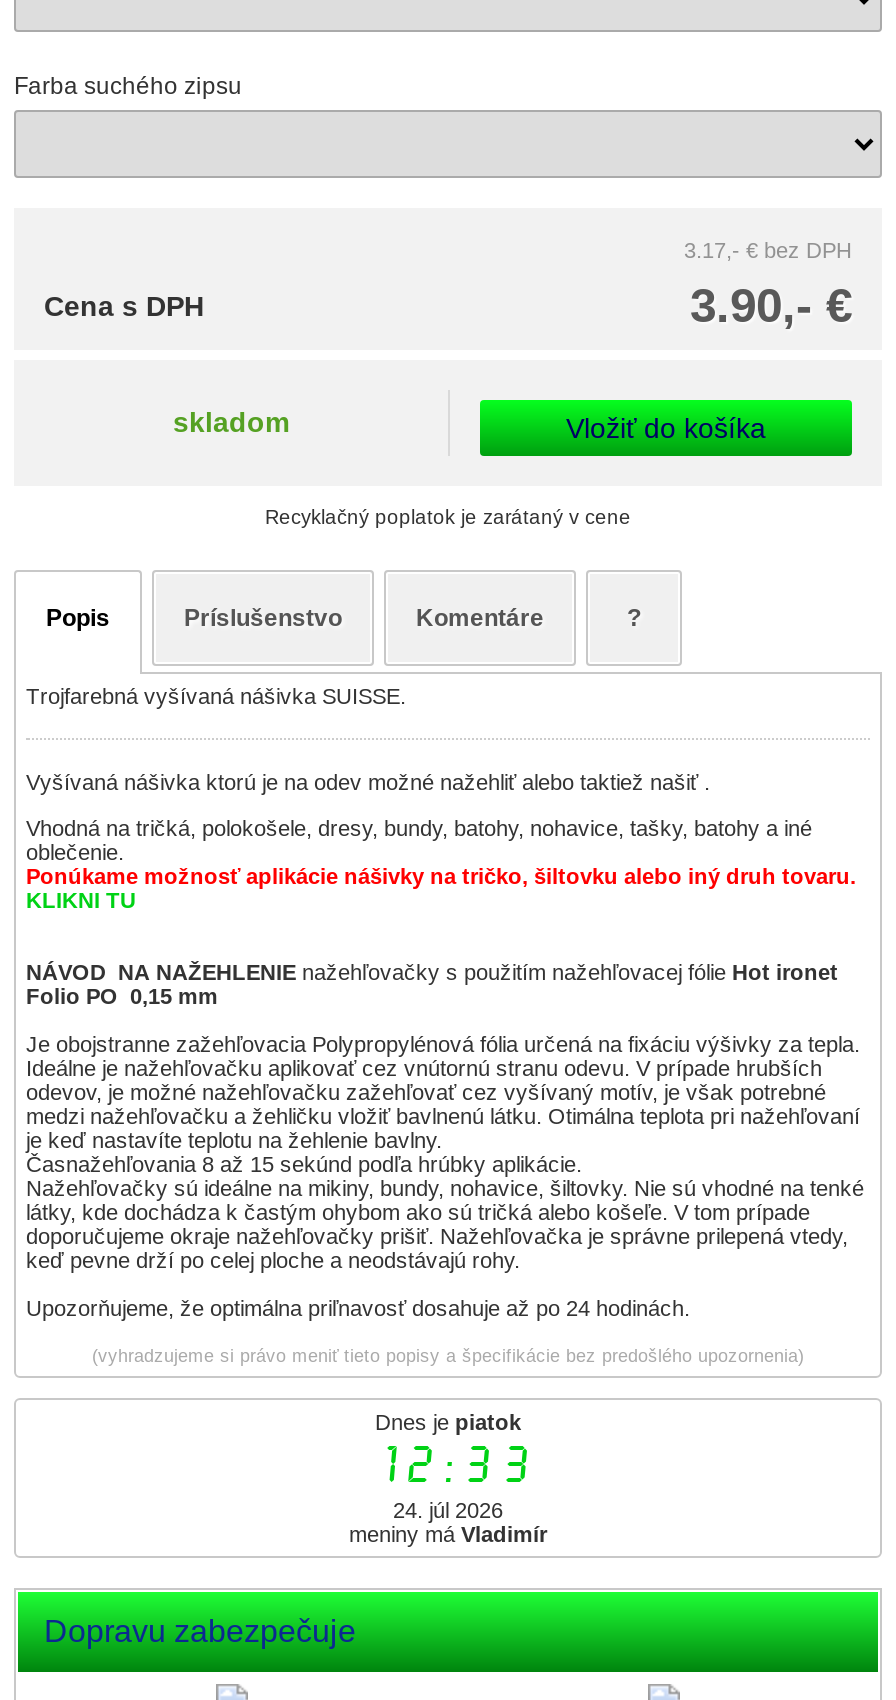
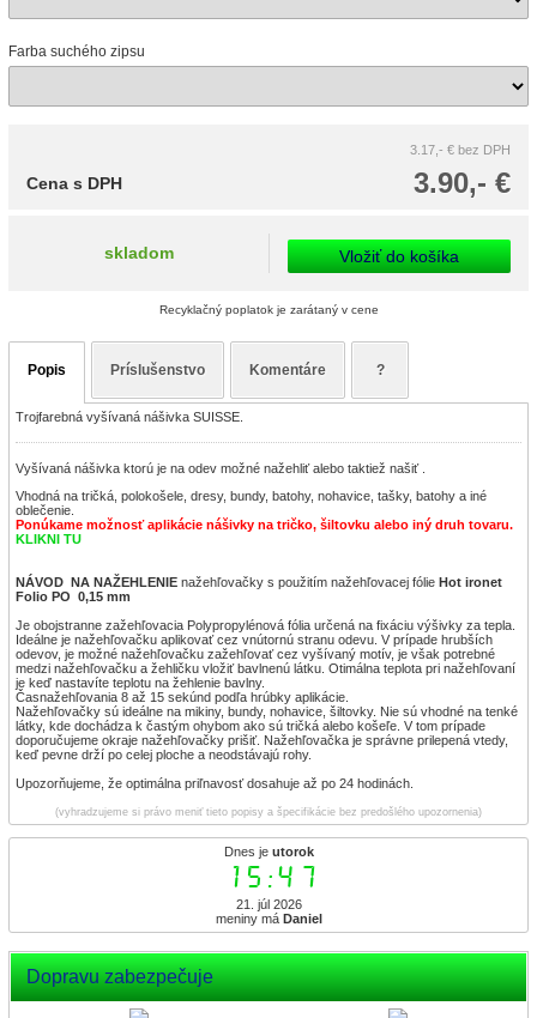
[375,1409,521,1433] Dnes je piatok -> [224,844,313,858] Dnes je utorok
[368,1433,528,1497] 12:33 -> [222,858,315,897] 15:47
[393,1497,503,1521] 24. júl 2026 -> [236,897,301,911] 21. júl 2026
[349,1521,547,1545] meniny má Vladimír -> [215,911,322,925] meniny má Daniel

